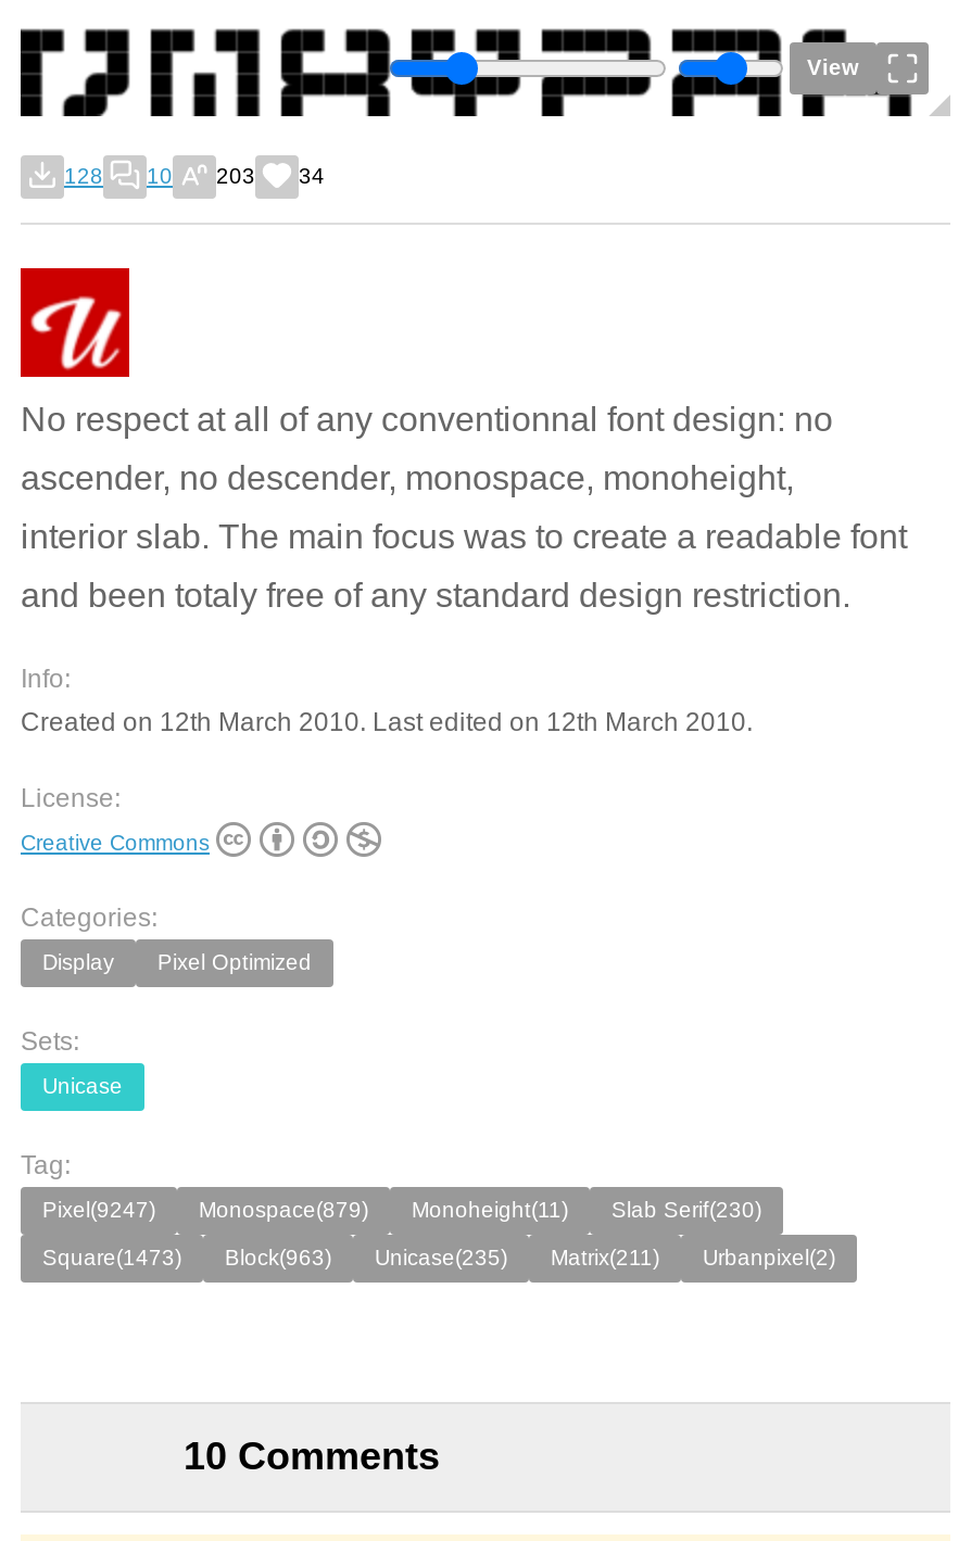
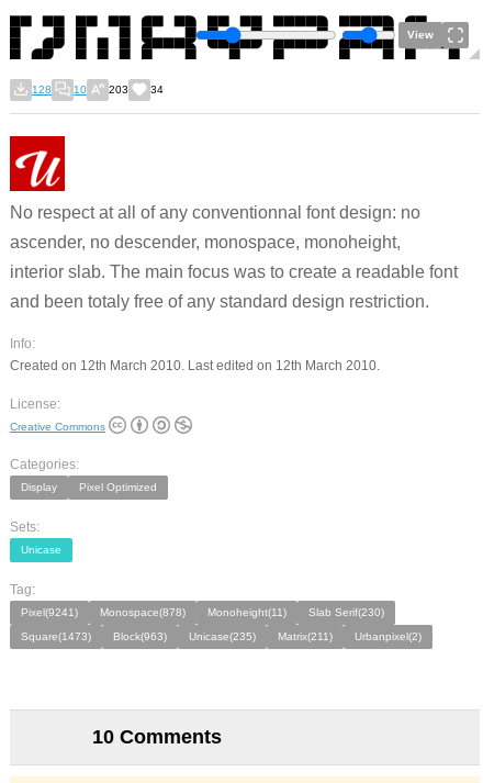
[42,1198,368,1222] Pixel(9247) | Monospace(879) -> [21,606,186,618] Pixel(9241) | Monospace(878)

